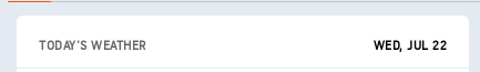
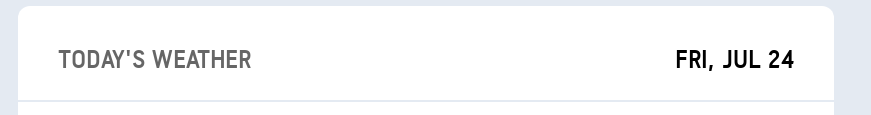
[373,37,447,54] WED, JUL 22 -> [675,45,794,75] FRI, JUL 24

